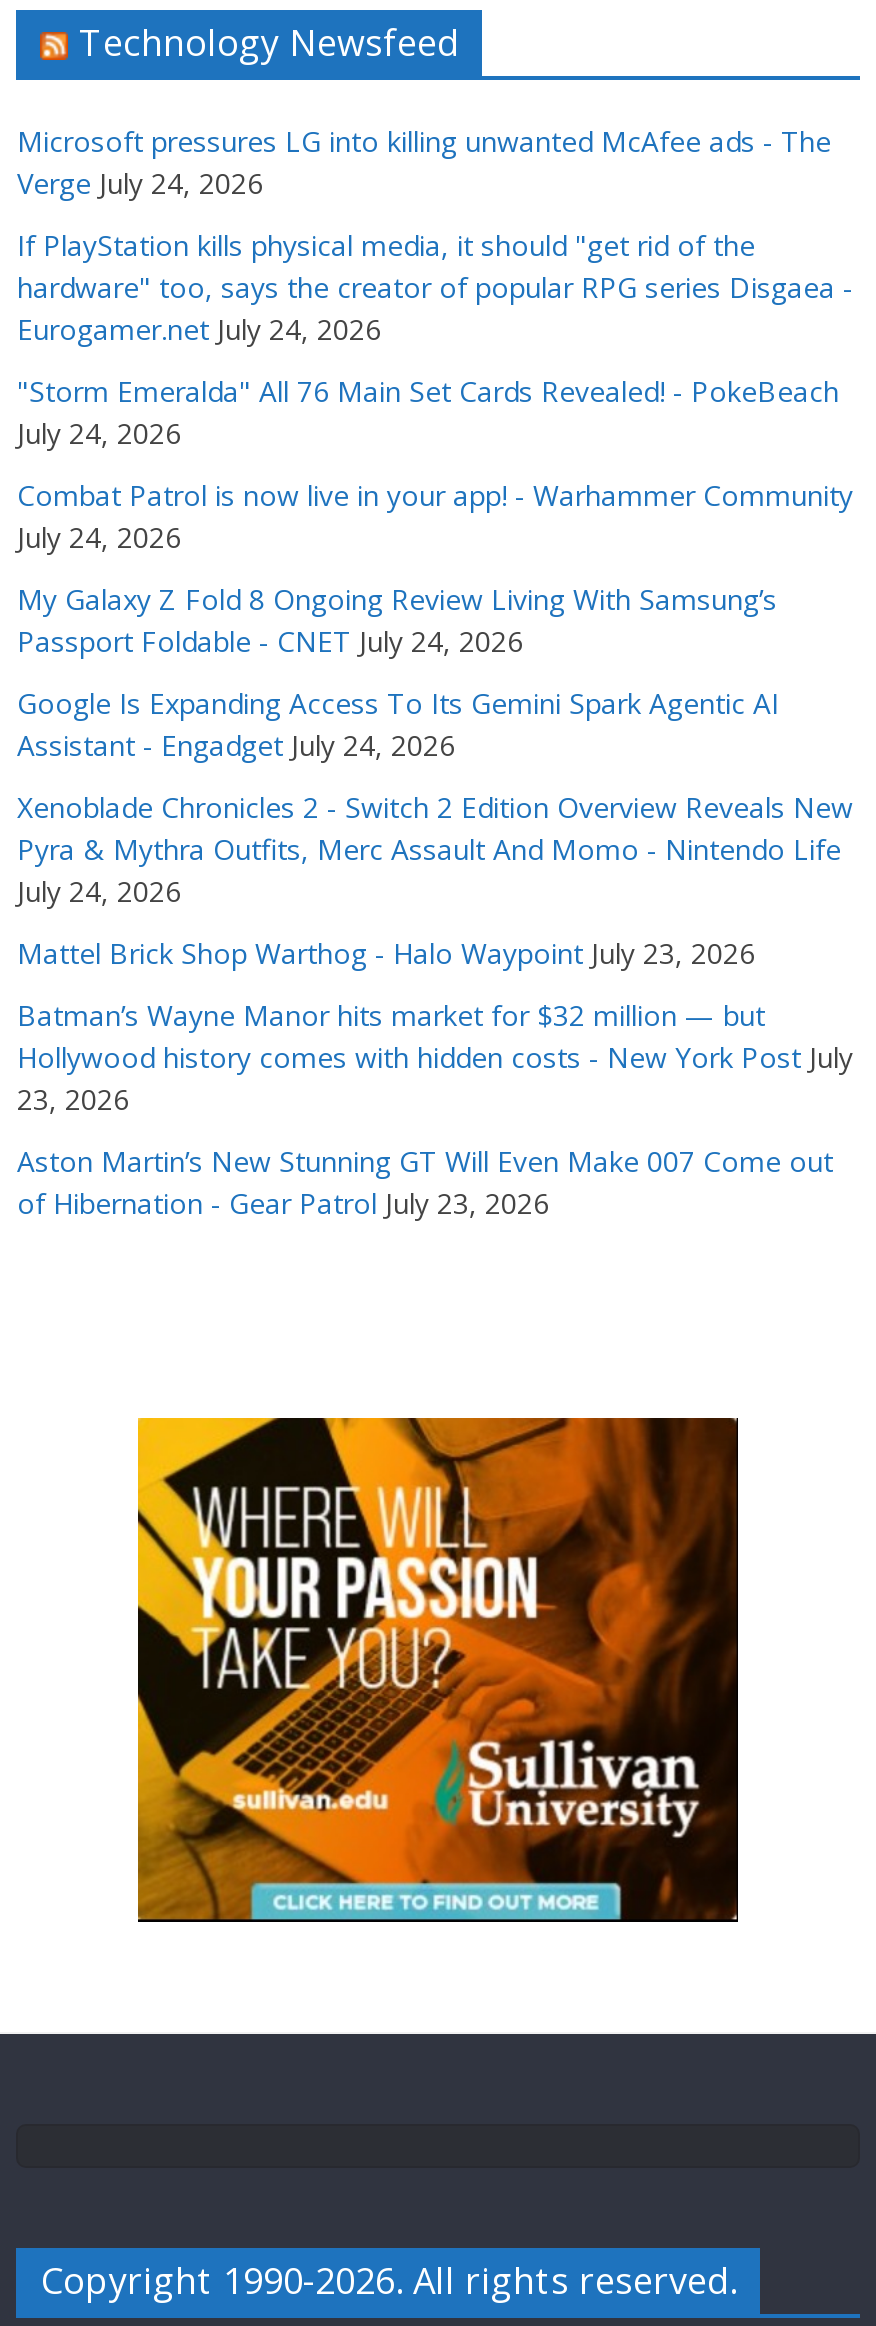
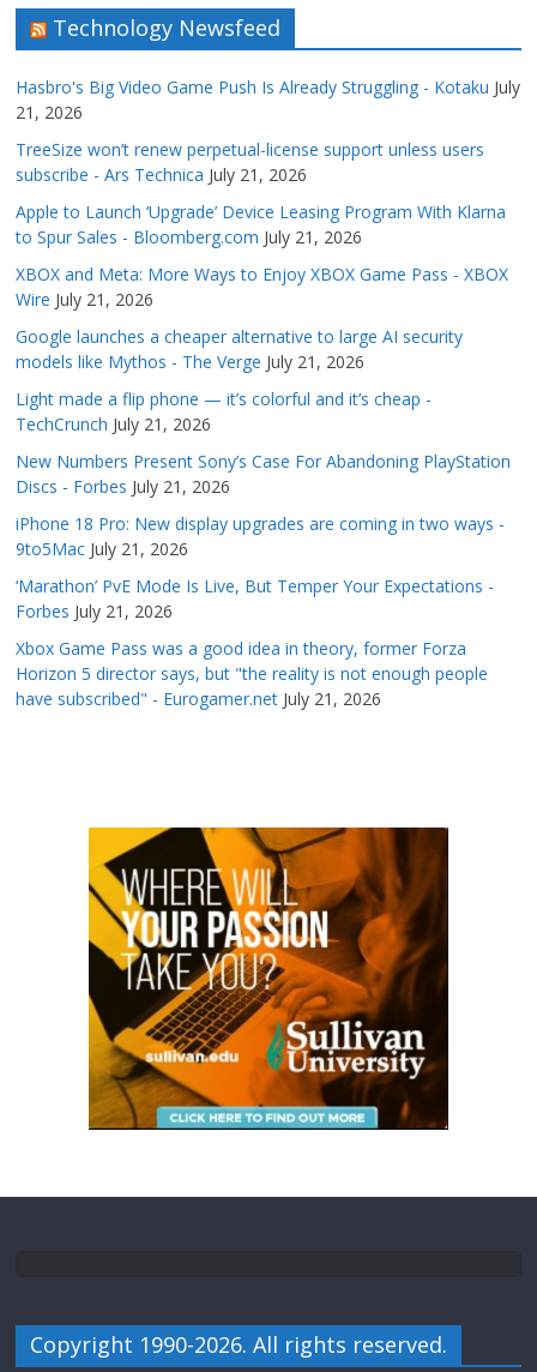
[17,123,831,203] Microsoft pressures LG into killing unwanted McAfee ads - The | Verge July 24, 2026 -> [16,76,521,124] Hasbro's Big Video Game Push Is Already Struggling - Kotaku July | 21, 2026
[17,227,853,349] If PlayStation kills physical media, it should "get rid of the | hardware" too, says the creator of popular RPG series Disgaea - | Eurogamer.net July 24, 2026 -> [16,138,485,186] TreeSize won’t renew perpetual-license support unless users | subscribe - Ars Technica July 21, 2026
[17,373,839,453] "Storm Emeralda" All 76 Main Set Cards Revealed! - PokeBeach | July 24, 2026 -> [16,201,506,249] Apple to Launch ‘Upgrade’ Device Leasing Program With Klarna | to Spur Sales - Bloomberg.com July 21, 2026
[17,477,853,557] Combat Patrol is now live in your app! - Warhammer Community | July 24, 2026 -> [16,263,509,311] XBOX and Meta: More Ways to Enjoy XBOX Game Pass - XBOX | Wire July 21, 2026
[17,581,777,661] My Galaxy Z Fold 8 Ongoing Review Living With Samsung’s | Passport Foldable - CNET July 24, 2026 -> [16,325,463,373] Google launches a cheaper alternative to large AI security | models like Mythos - The Verge July 21, 2026
[17,685,779,765] Google Is Expanding Access To Its Gemini Spark Agentic AI | Assistant - Engadget July 24, 2026 -> [16,388,432,436] Light made a flip phone — it’s colorful and it’s cheap - | TechCrunch July 21, 2026
[17,789,853,911] Xenoblade Chronicles 2 - Switch 2 Edition Overview Reveals New | Pyra & Mythra Outfits, Merc Assault And Momo - Nintendo Life | July 24, 2026 -> [16,450,511,498] New Numbers Present Sony’s Case For Abandoning PlayStation | Discs - Forbes July 21, 2026
[17,935,755,973] Mattel Brick Shop Warthog - Halo Waypoint July 23, 2026 -> [16,513,505,561] iPhone 18 Pro: New display upgrades are coming in two ways - | 9to5Mac July 21, 2026
[17,997,853,1119] Batman’s Wayne Manor hits market for $32 million — but | Hollywood history comes with hidden costs - New York Post July | 23, 2026 -> [16,575,494,623] ‘Marathon’ PvE Mode Is Live, But Temper Your Expectations - | Forbes July 21, 2026
[17,1143,833,1223] Aston Martin’s New Stunning GT Will Even Make 007 Come out | of Hibernation - Gear Patrol July 23, 2026 -> [16,637,488,710] Xbox Game Pass was a good idea in theory, former Forza | Horizon 5 director says, but "the reality is not enough people | have subscribed" - Eurogamer.net July 21, 2026

